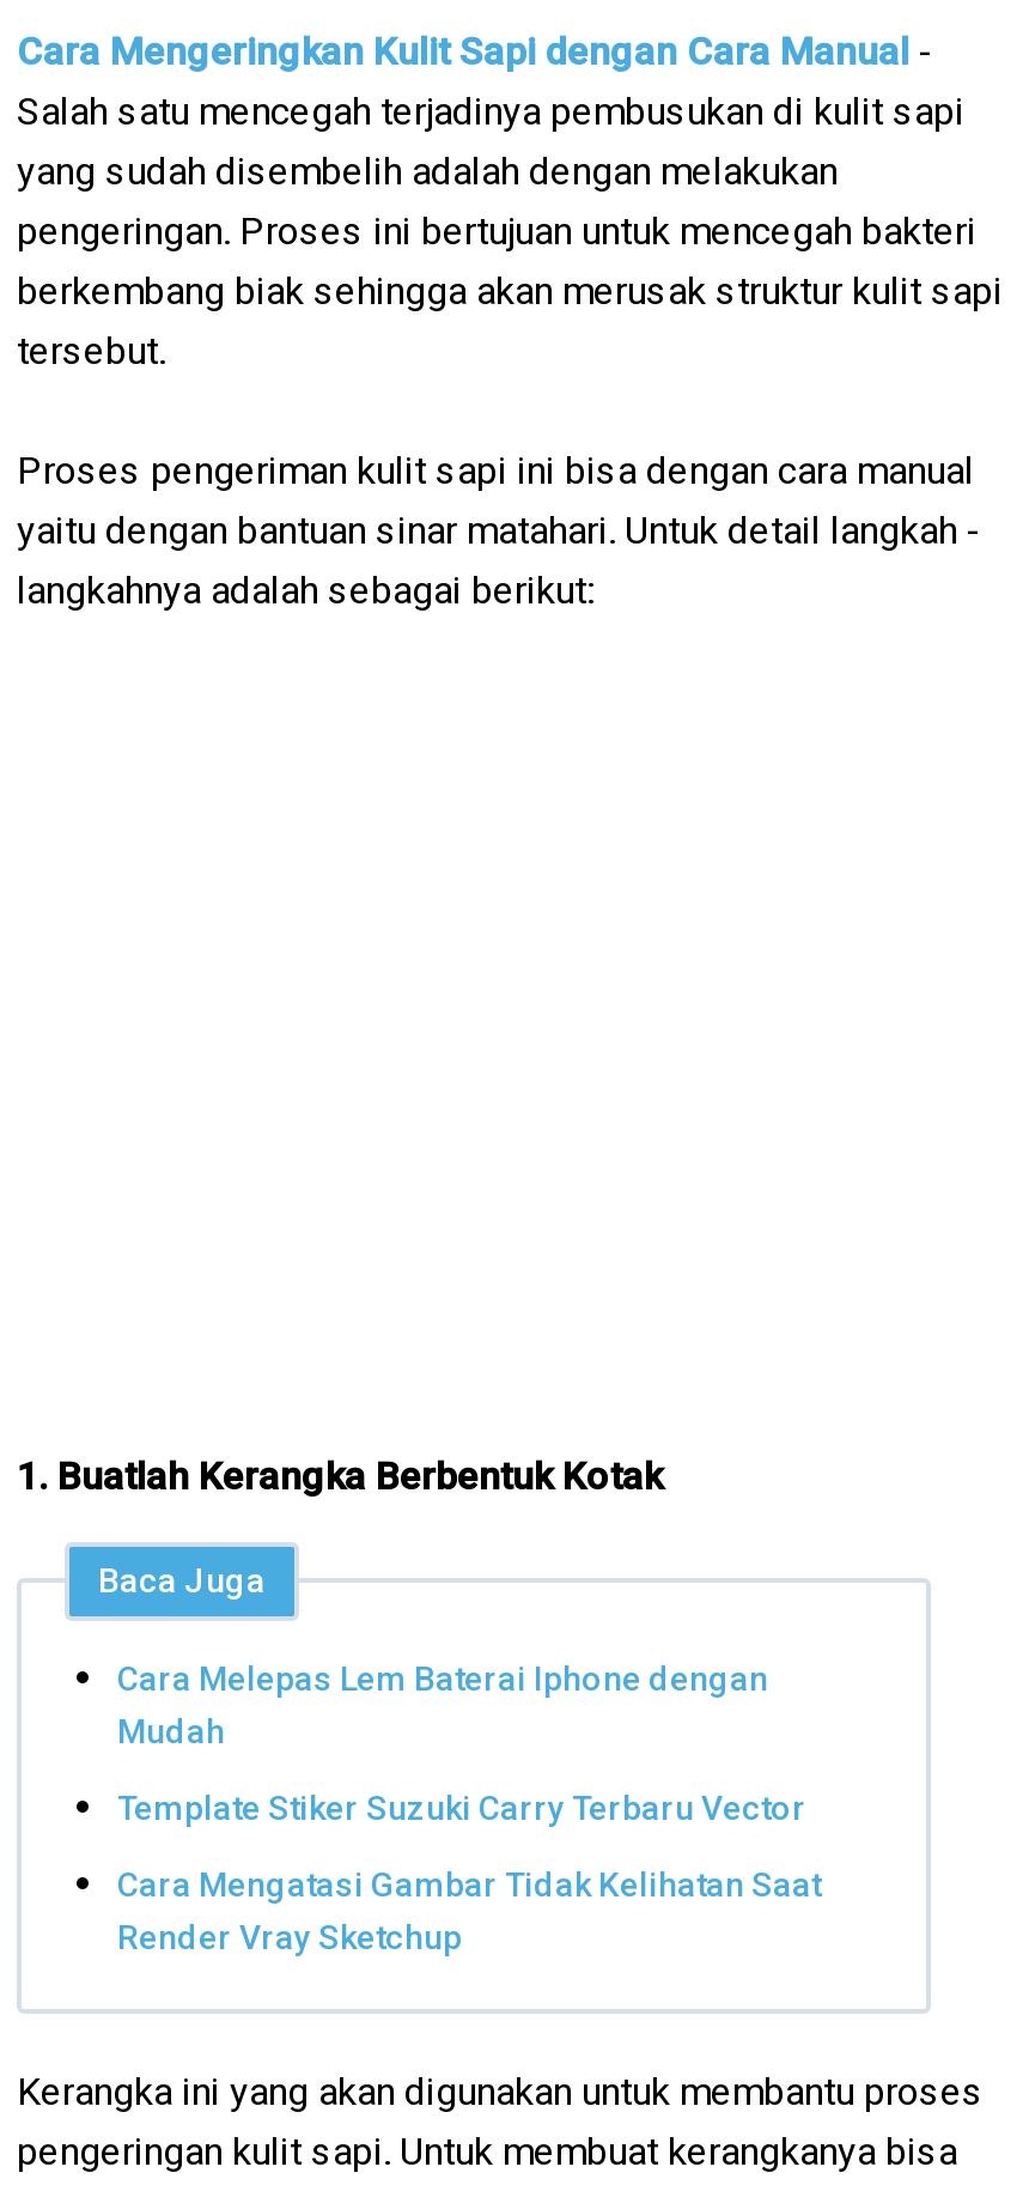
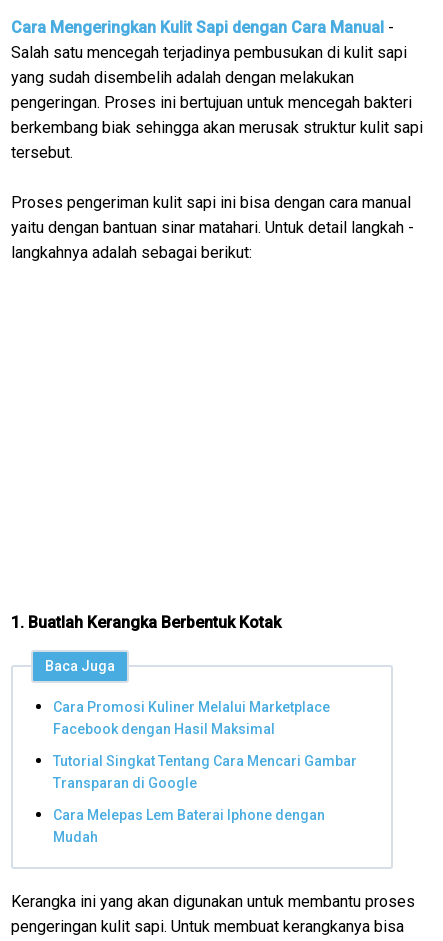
none -> [53,699,357,791] Cara Promosi Kuliner Melalui Marketplace | Facebook dengan Hasil Maksimal | Tutorial Singkat Tentang Cara Mencari Gambar | Transparan di Google
moved [117,1660,768,1751] -> [53,807,325,845]: Cara Melepas Lem Baterai Iphone dengan | Mudah
[117,1789,821,1955] Template Stiker Suzuki Carry Terbaru Vector | Cara Mengatasi Gambar Tidak Kelihatan Saat | Render Vray Sketchup -> none

